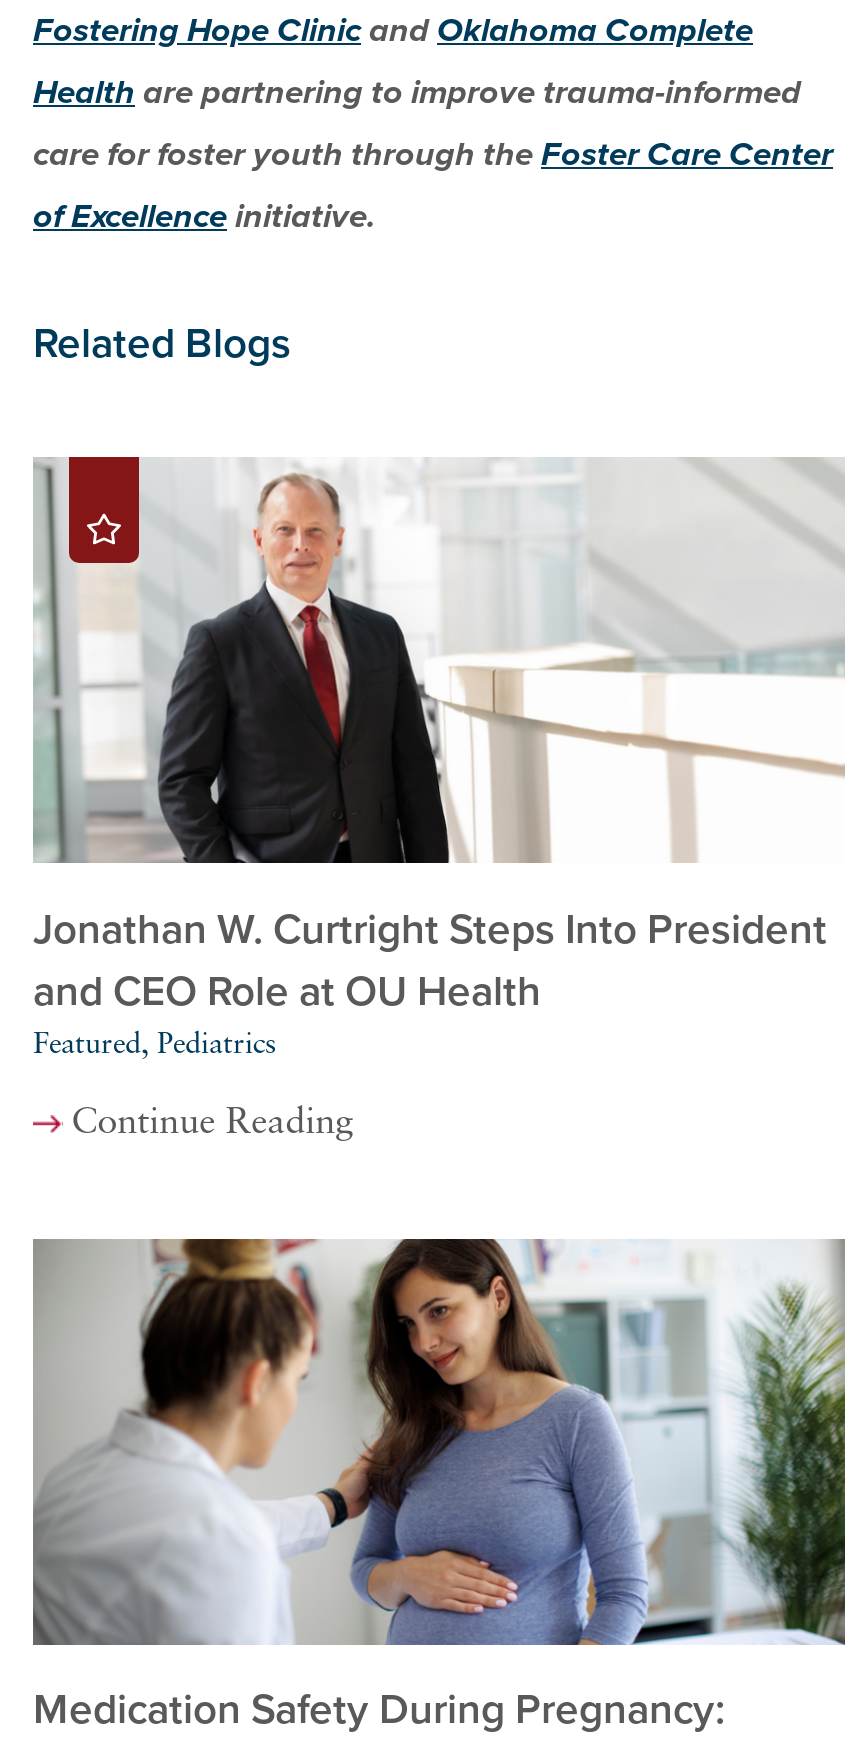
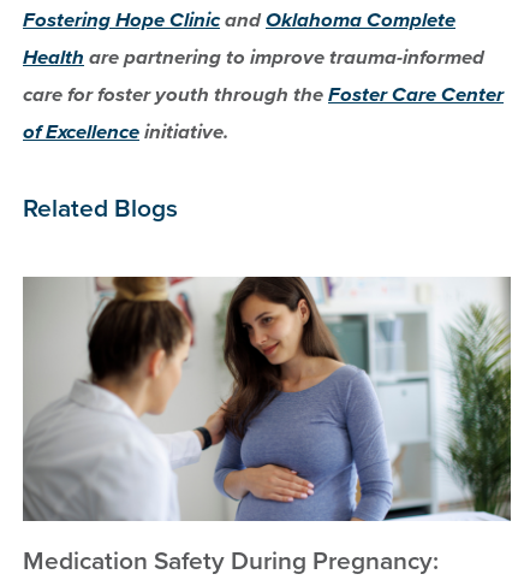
[33,455,845,1143] [image] | Jonathan W. Curtright Steps Into President | and CEO Role at OU Health | Featured, Pediatrics | Continue Reading -> none

